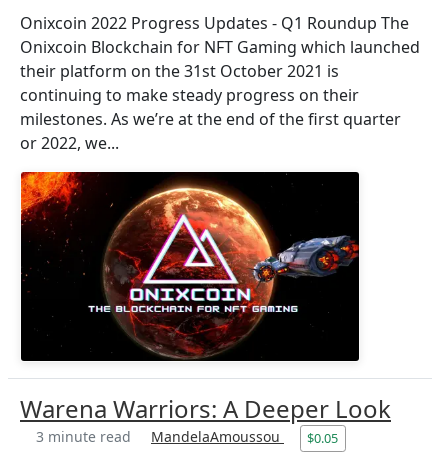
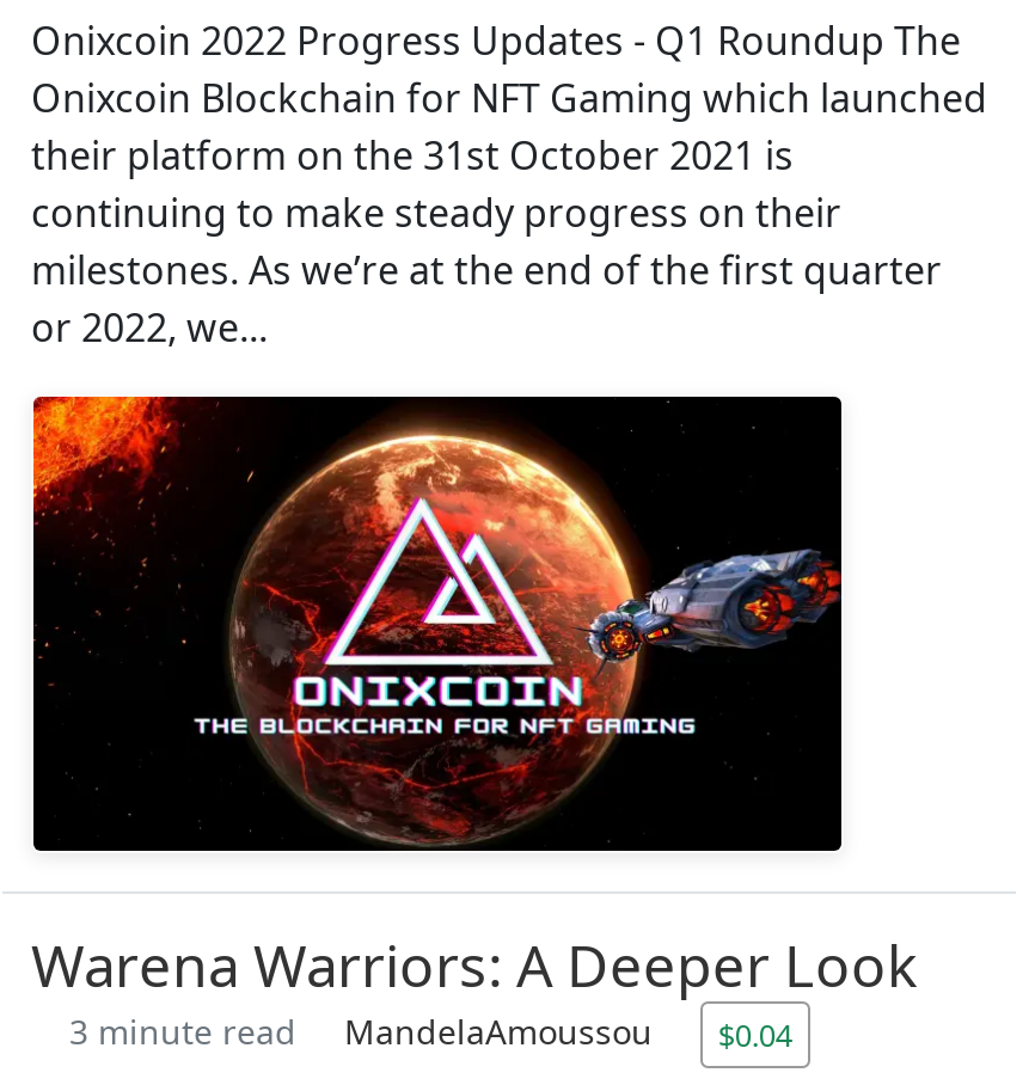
[36,427,338,447] 3 minute read MandelaAmoussou $0.05 -> [69,1008,792,1055] 3 minute read MandelaAmoussou $0.04

